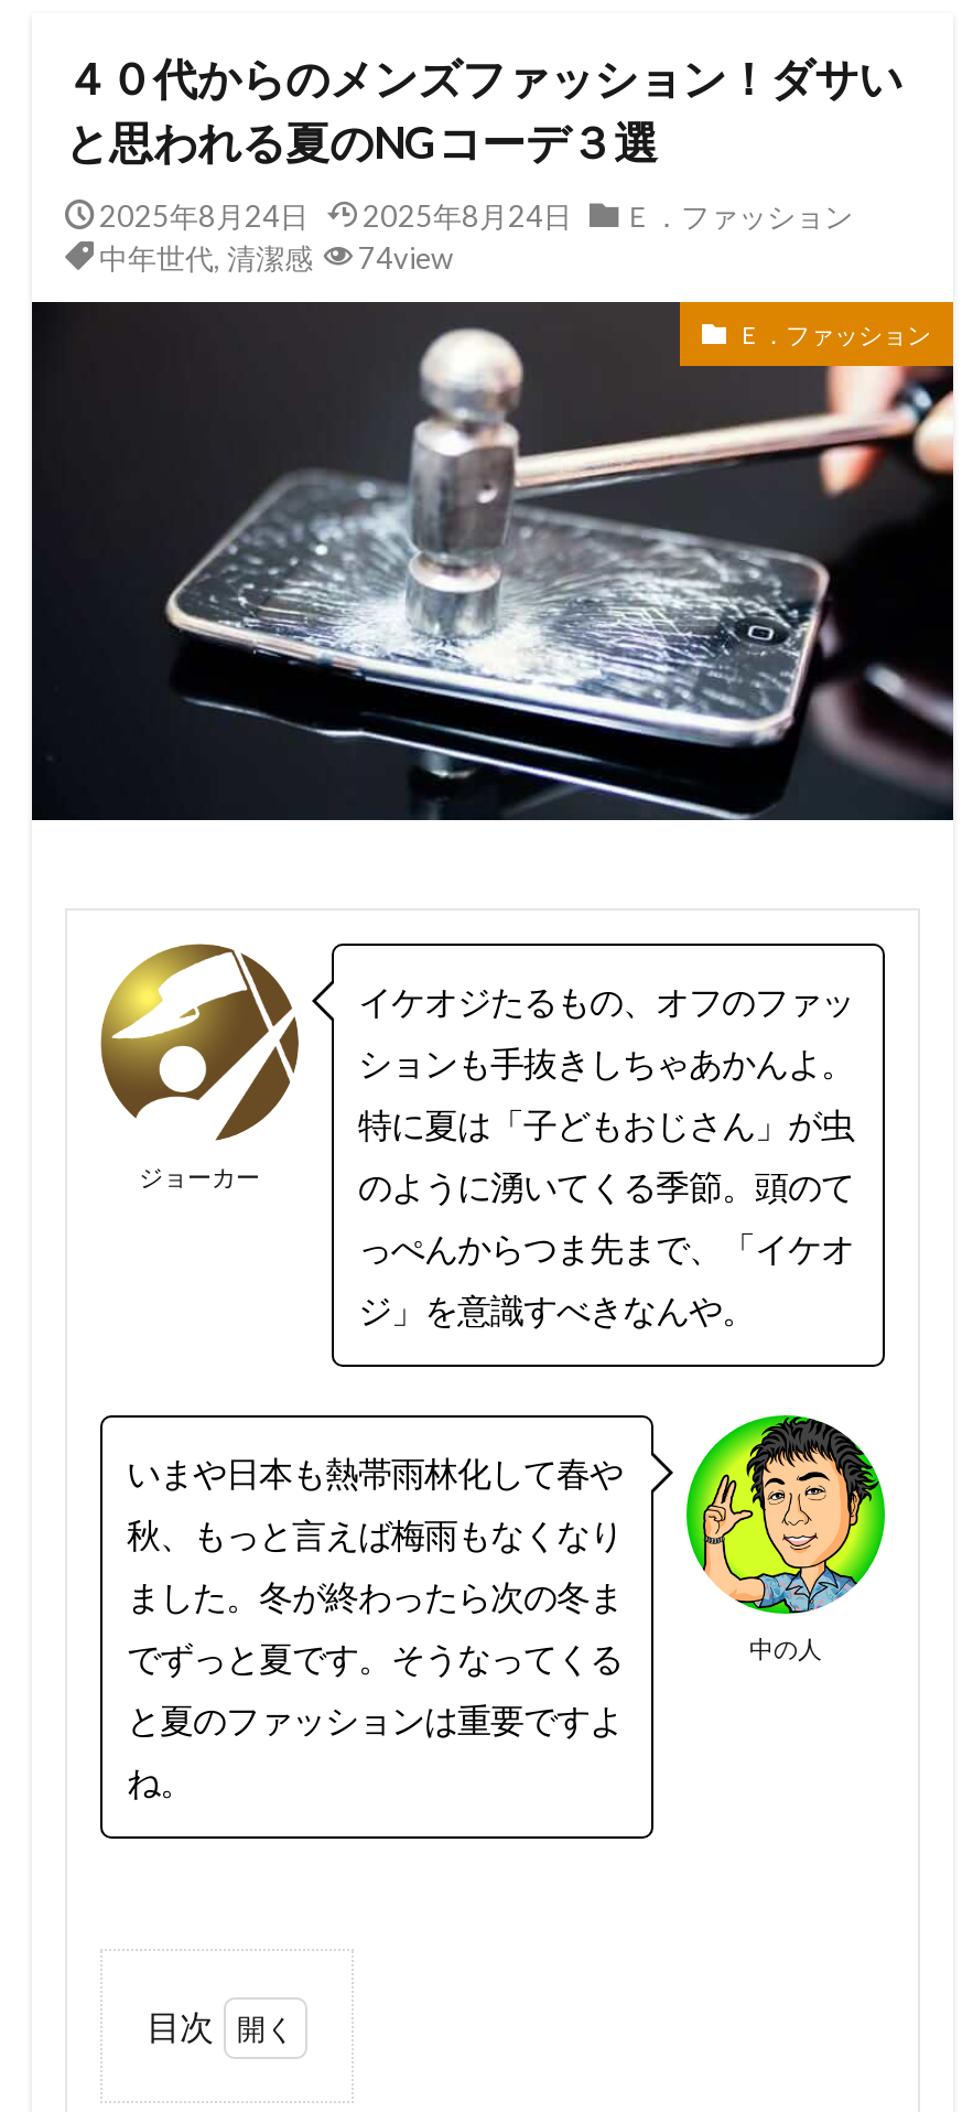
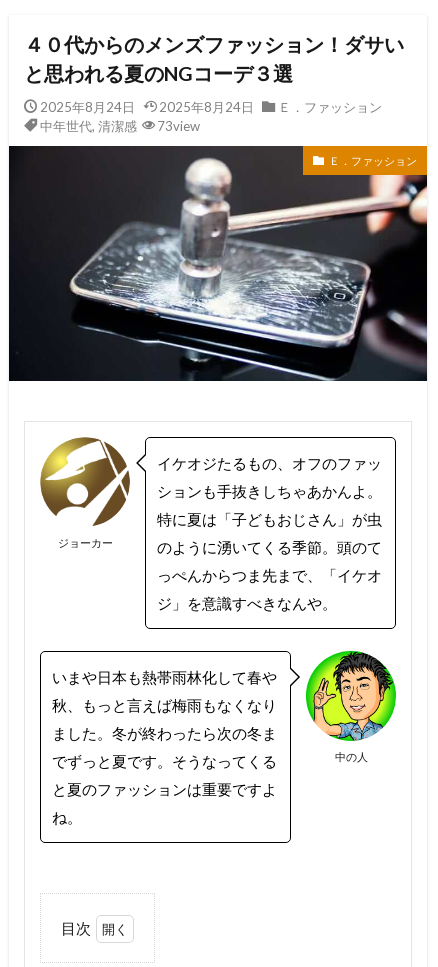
[99,240,453,276] 中年世代,清潔感 74view -> [39,118,200,134] 中年世代,清潔感 73view

